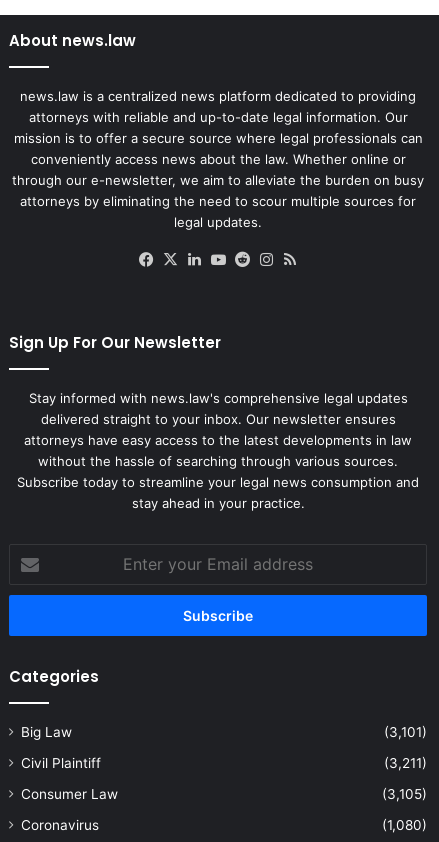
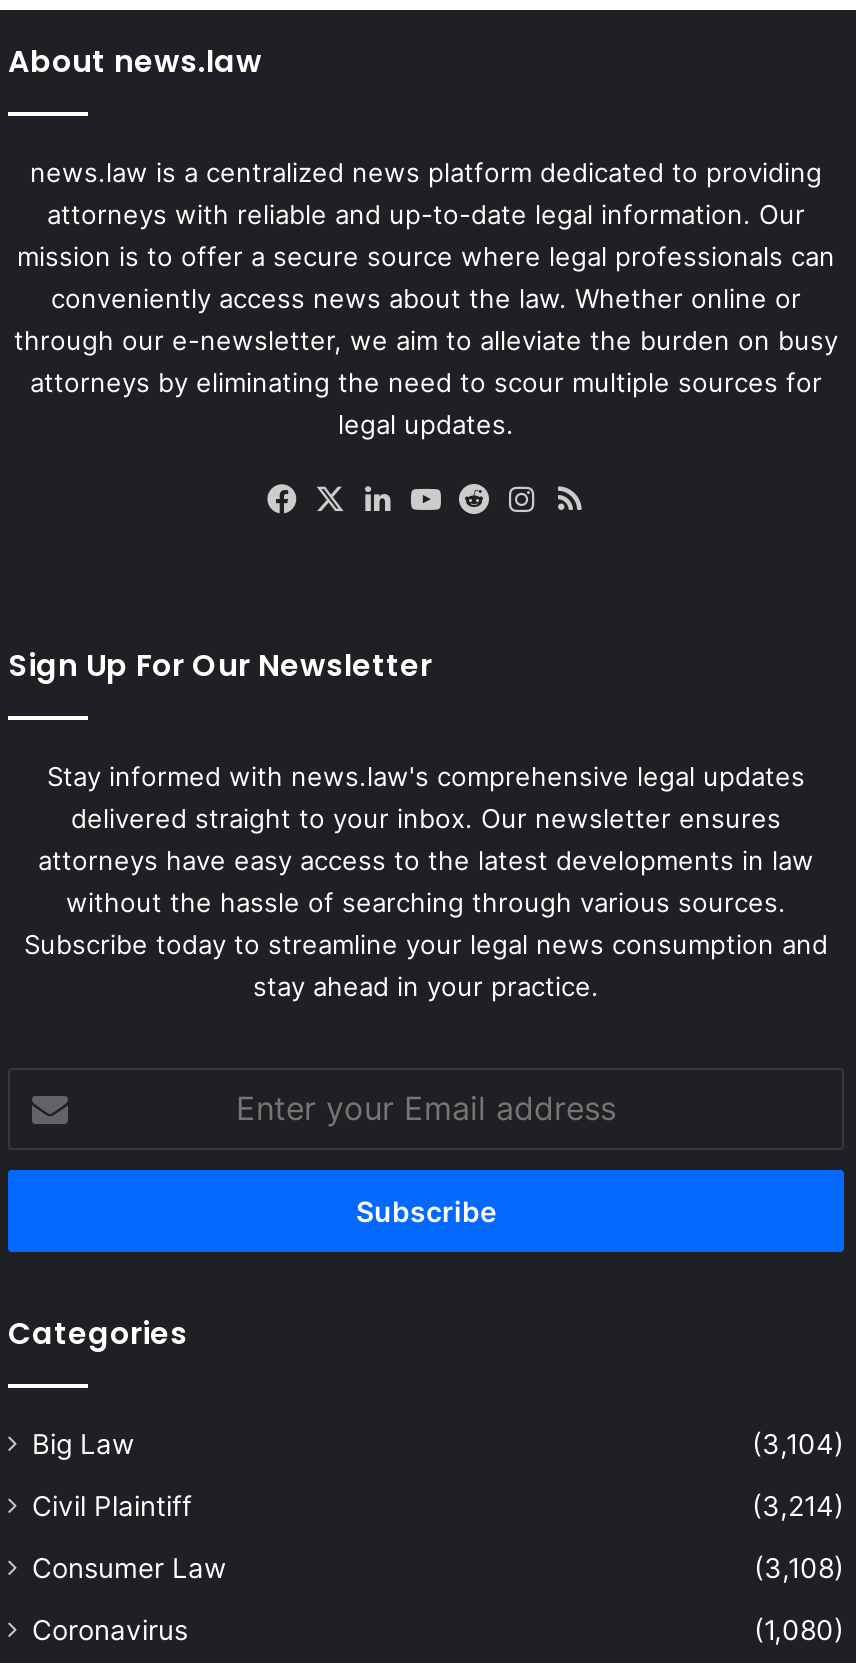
[384,724,427,740] (3,101) -> [752,1429,844,1461] (3,104)
[384,755,427,771] (3,211) -> [752,1491,844,1523] (3,214)
[382,786,427,802] (3,105) -> [754,1553,844,1585] (3,108)

